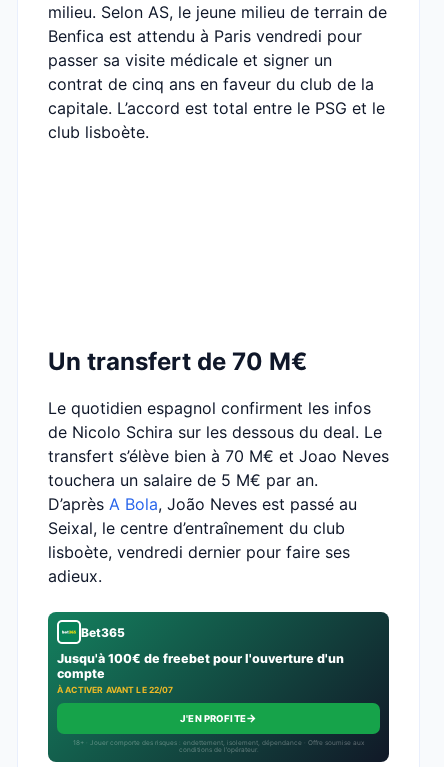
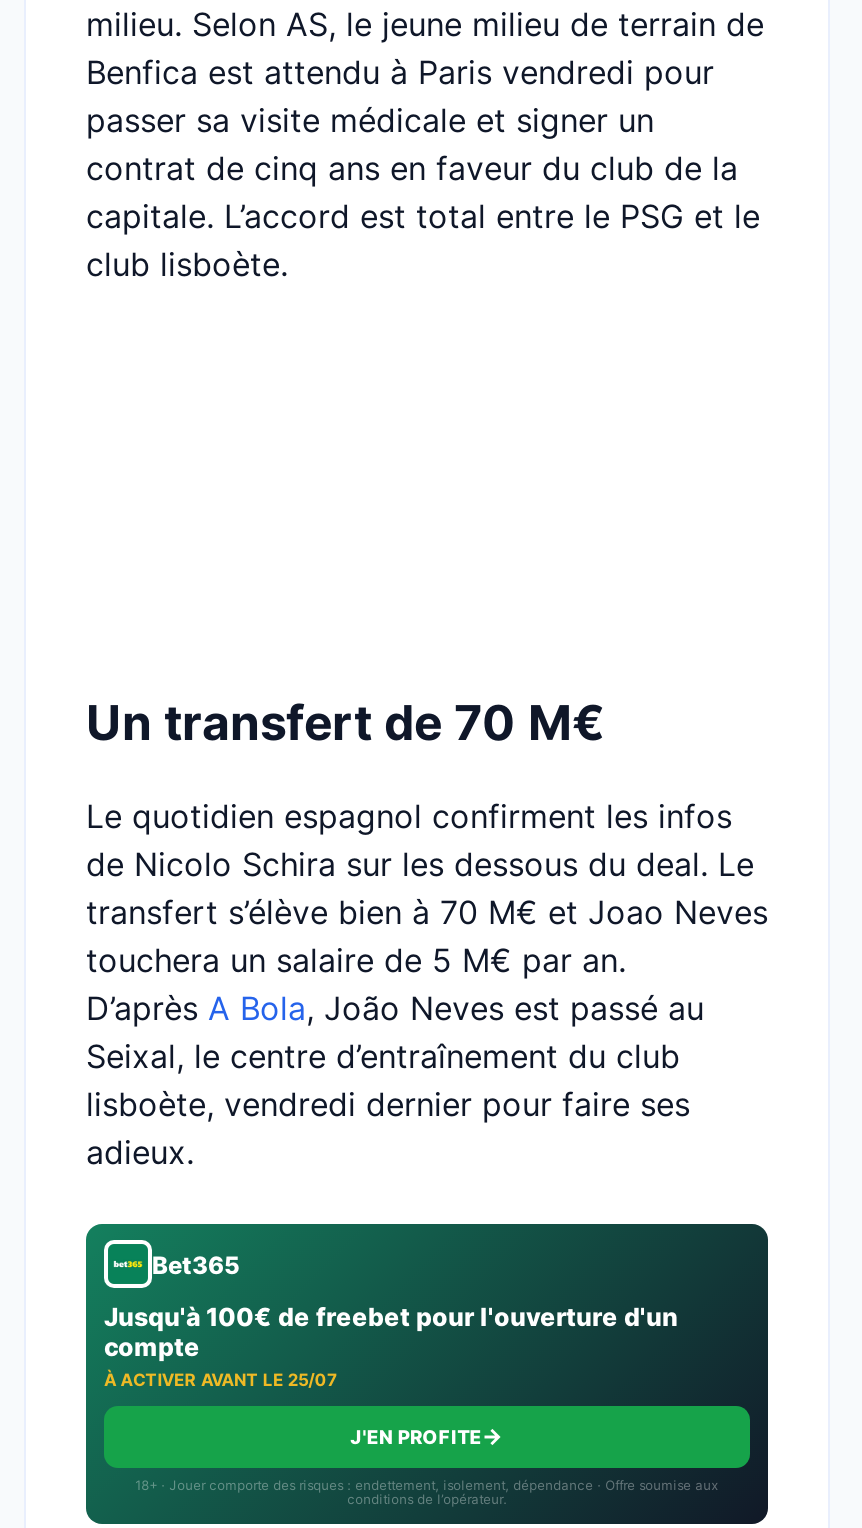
[57,685,174,695] À ACTIVER AVANT LE 22/07 -> [104,1370,337,1390] À ACTIVER AVANT LE 25/07

